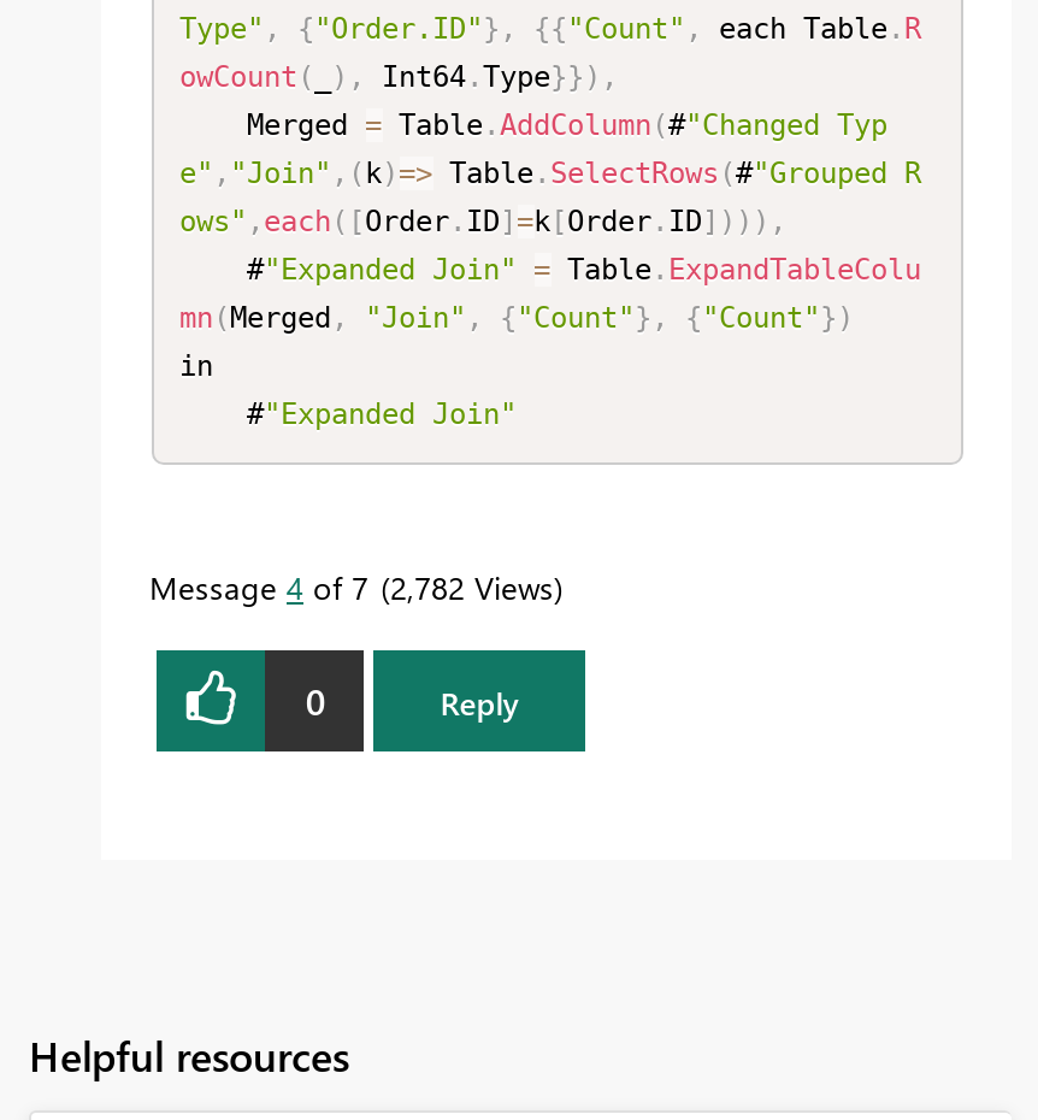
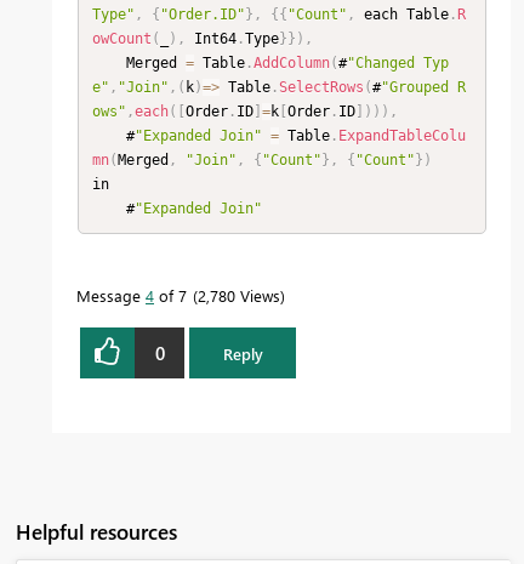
[149,567,554,607] Message 4 of 7 2,782 Views -> [76,285,280,306] Message 4 of 7 2,780 Views

